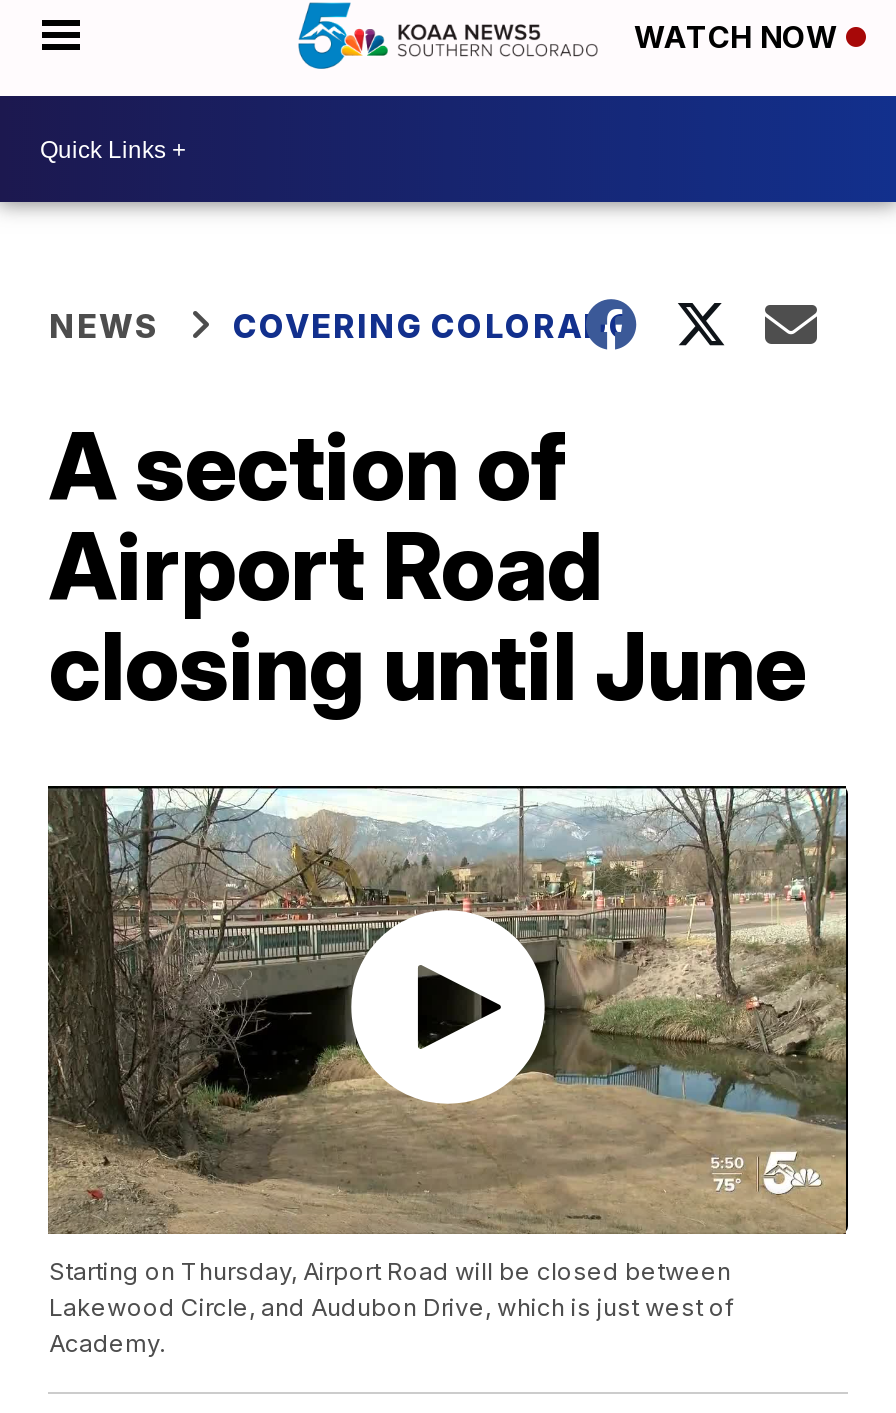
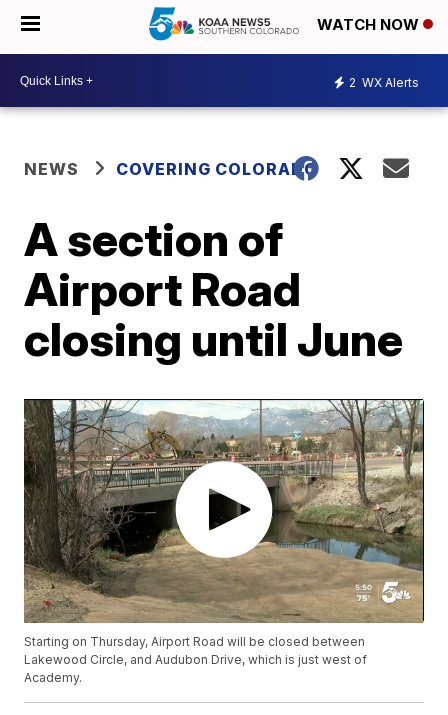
none -> [349,74,419,89] 2 WX Alerts

